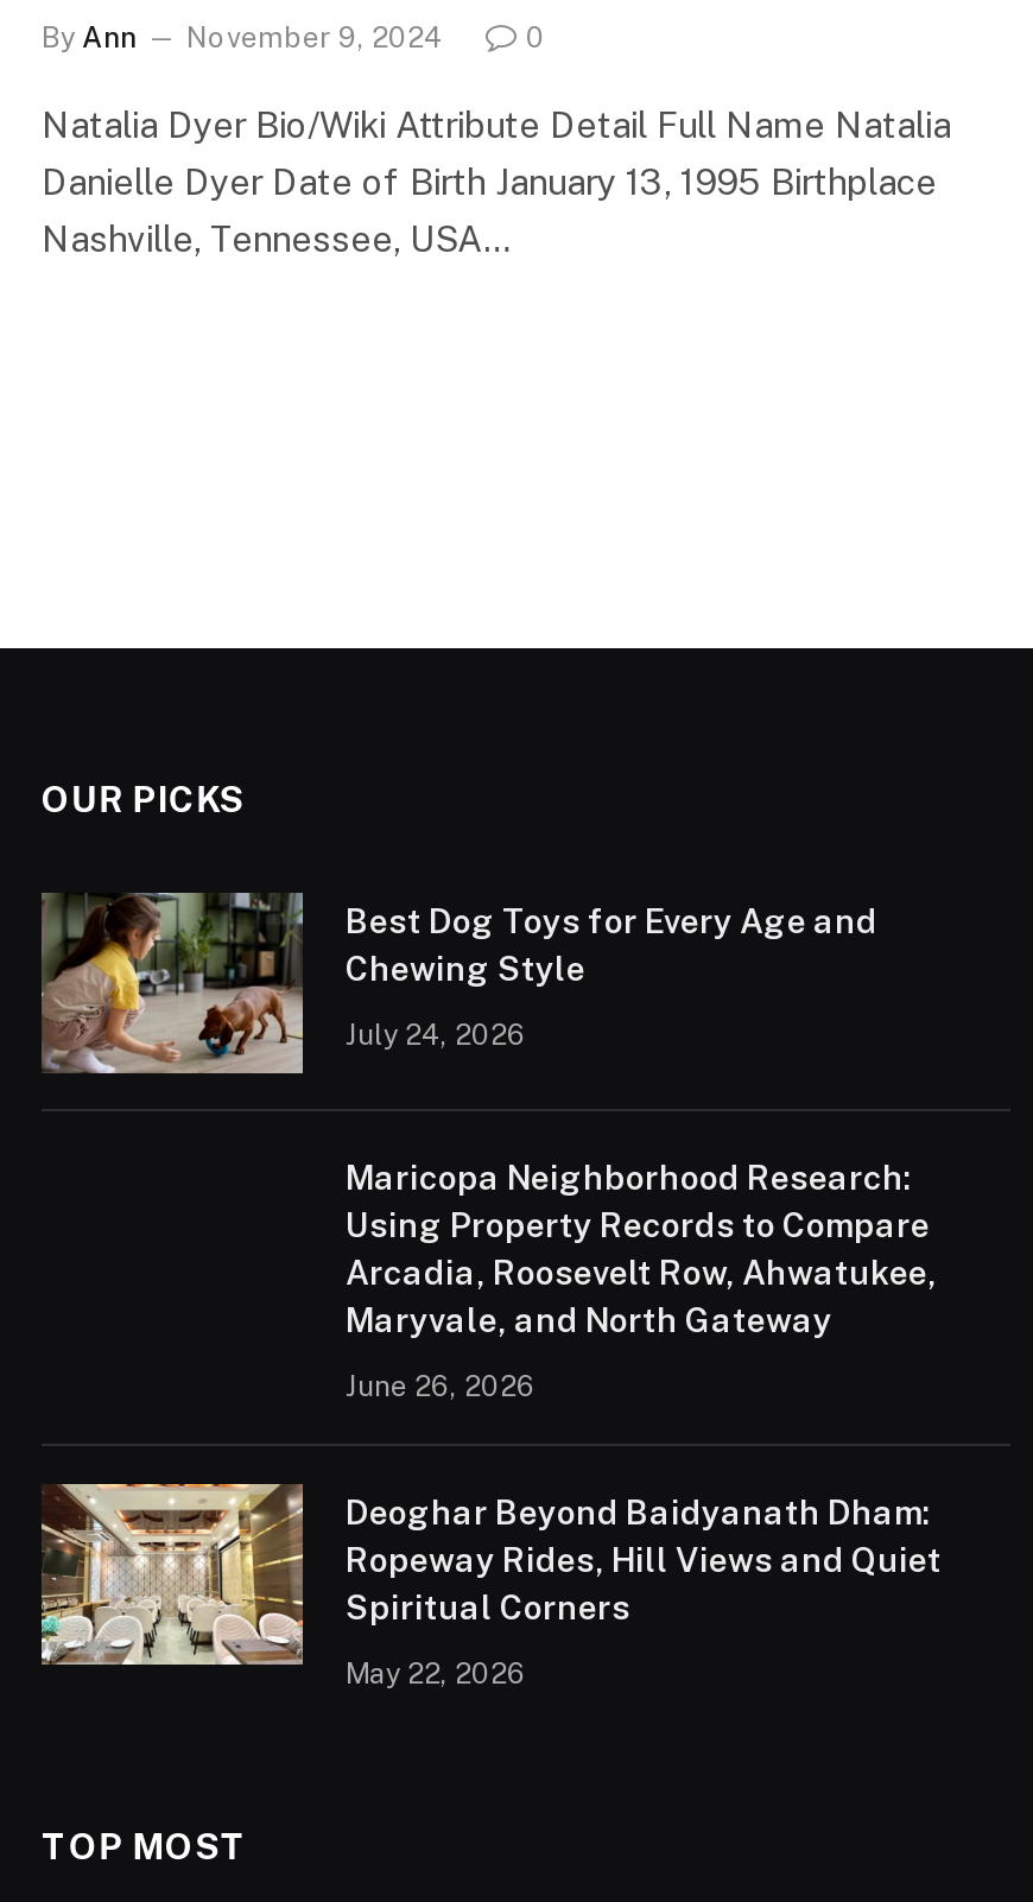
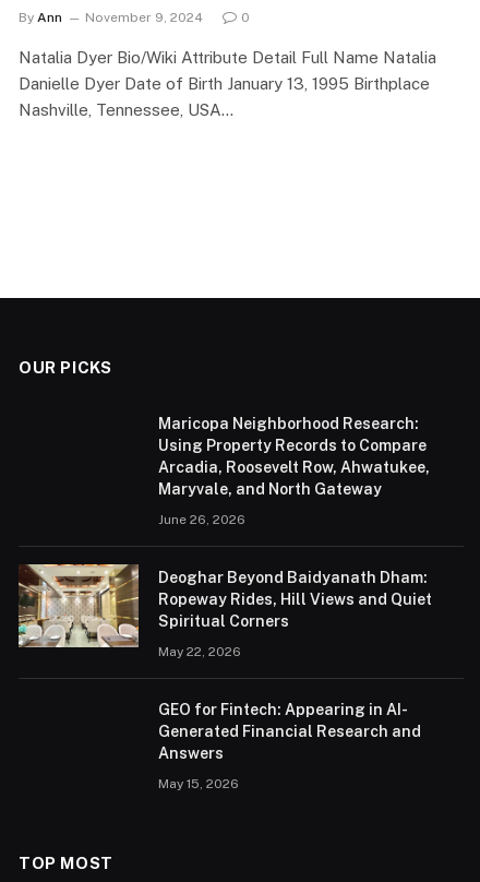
[39,890,877,1076] [image] | Best Dog Toys for Every Age and | Chewing Style | July 24, 2026 -> none
moved [37,1158,942,1689] -> [16,414,432,659]: [image] | Maricopa Neighborhood Research: | Using Property Records to Compare | ... | Spiritual Corners | May 22, 2026
none -> [158,700,421,791] GEO for Fintech: Appearing in AI- | Generated Financial Research and | Answers | May 15, 2026

